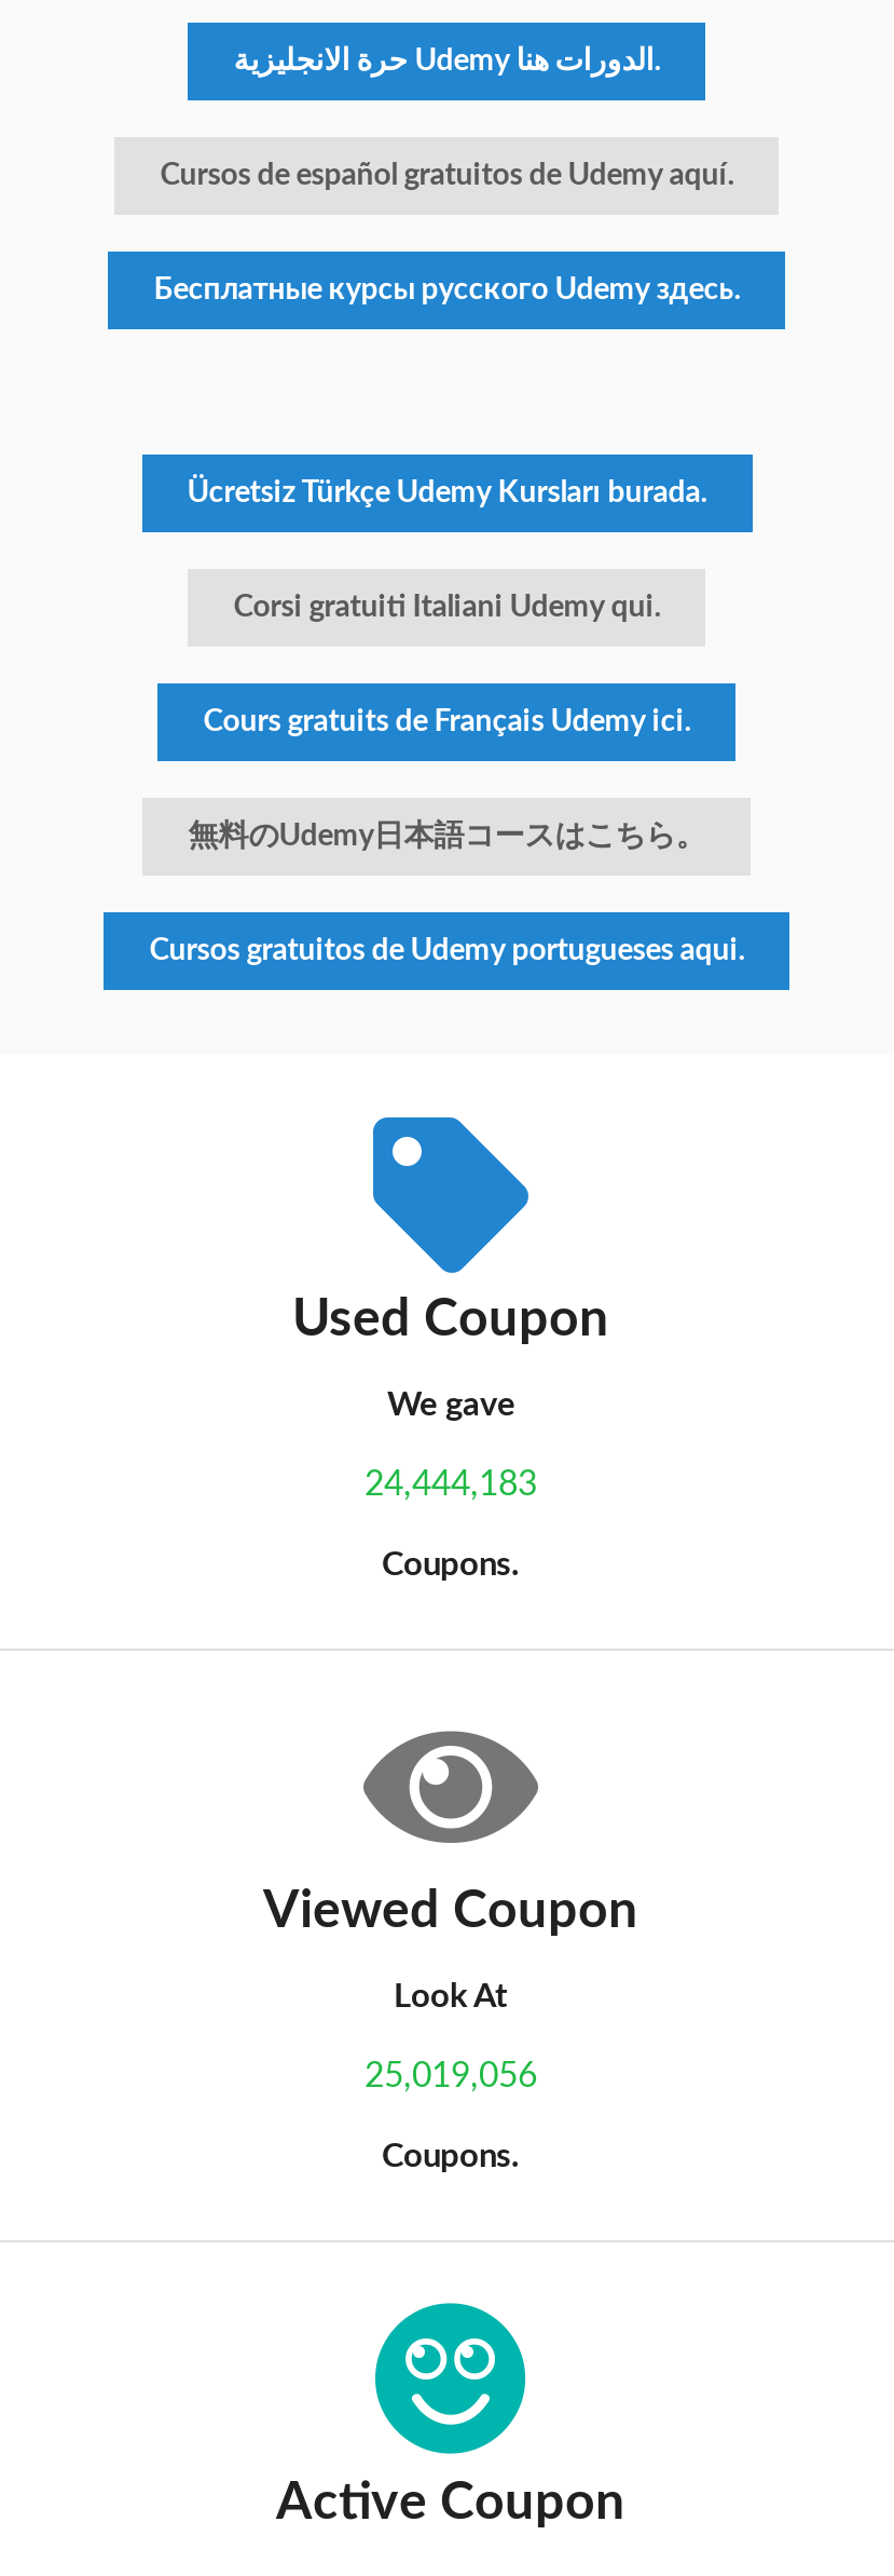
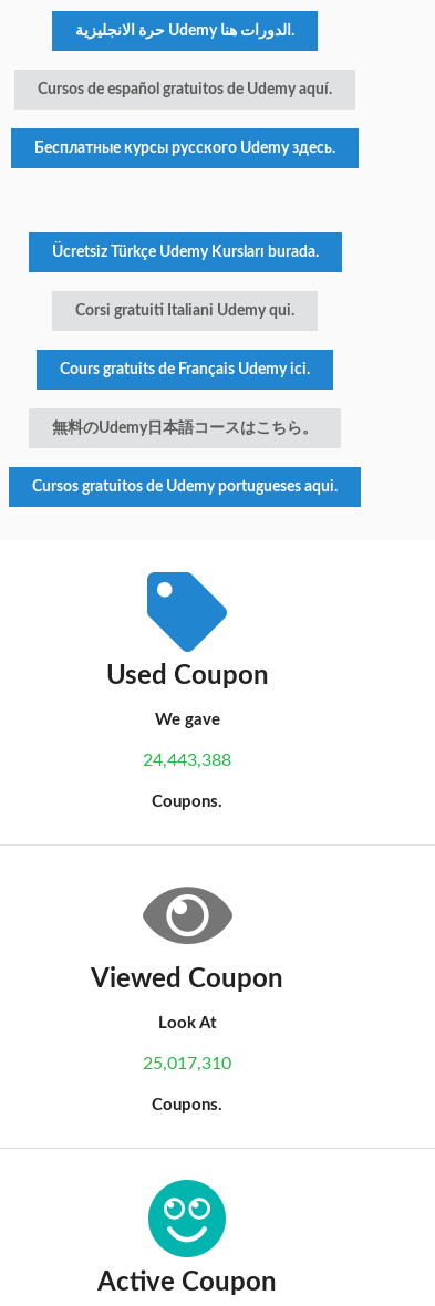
[365,1467,537,1502] 24,444,183 -> [143,752,231,769] 24,443,388
[365,2060,537,2094] 25,019,056 -> [143,1055,231,1073] 25,017,310

